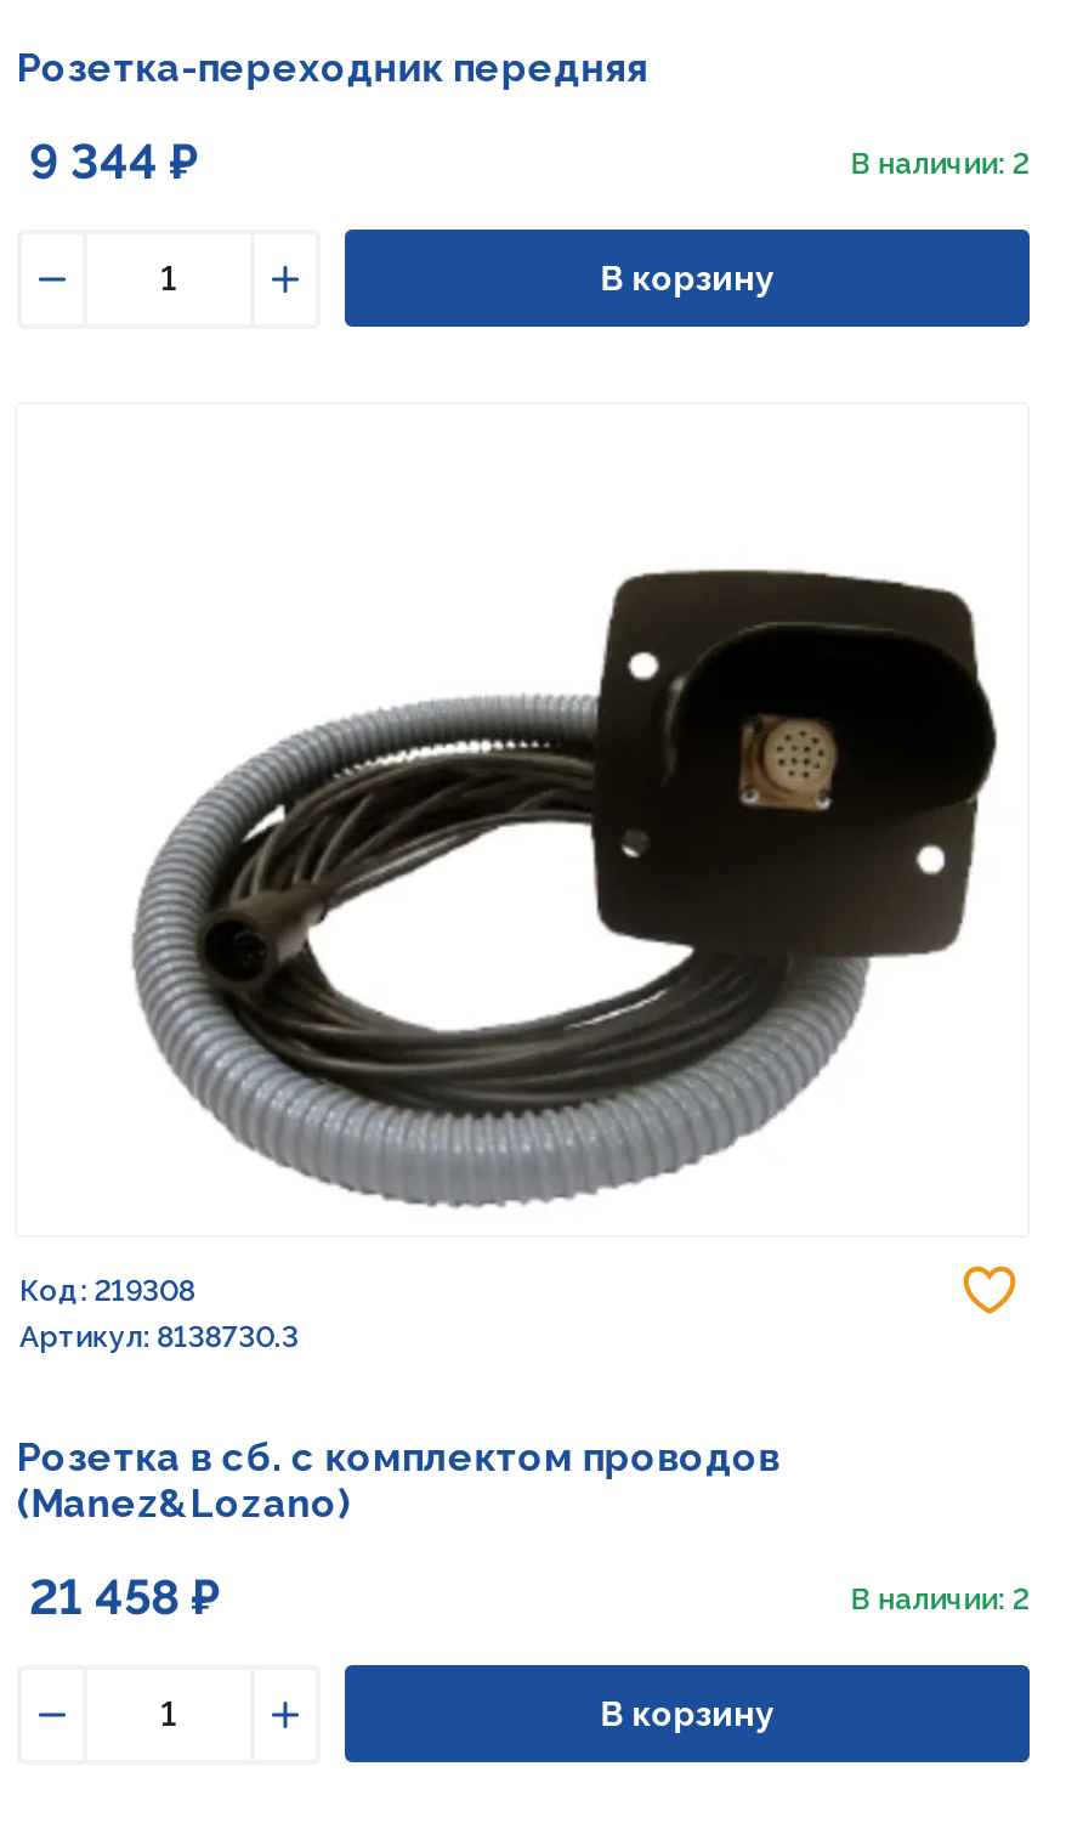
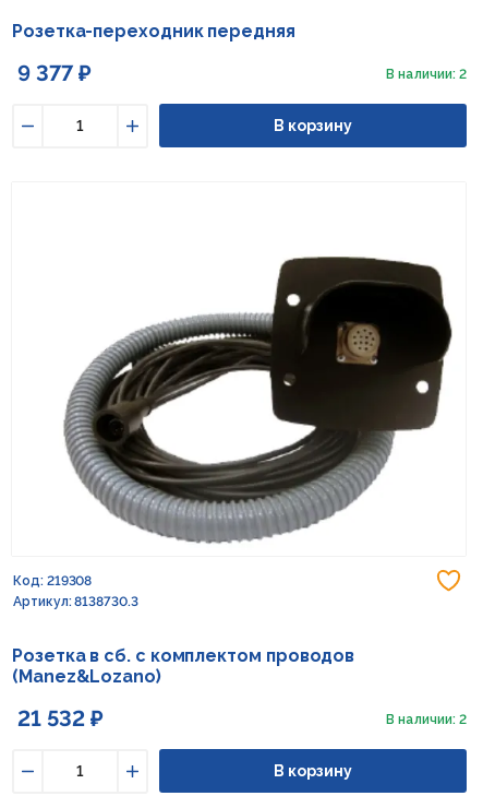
[29,132,199,190] 9 344 ₽ -> [17,60,92,86] 9 377 ₽
[29,1567,221,1625] 21 458 ₽ -> [17,705,104,731] 21 532 ₽

